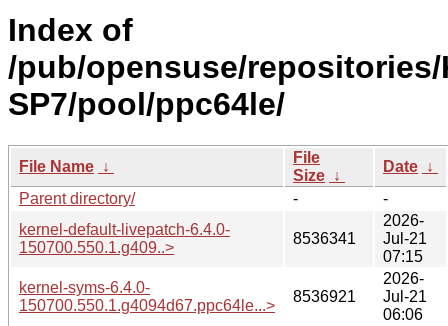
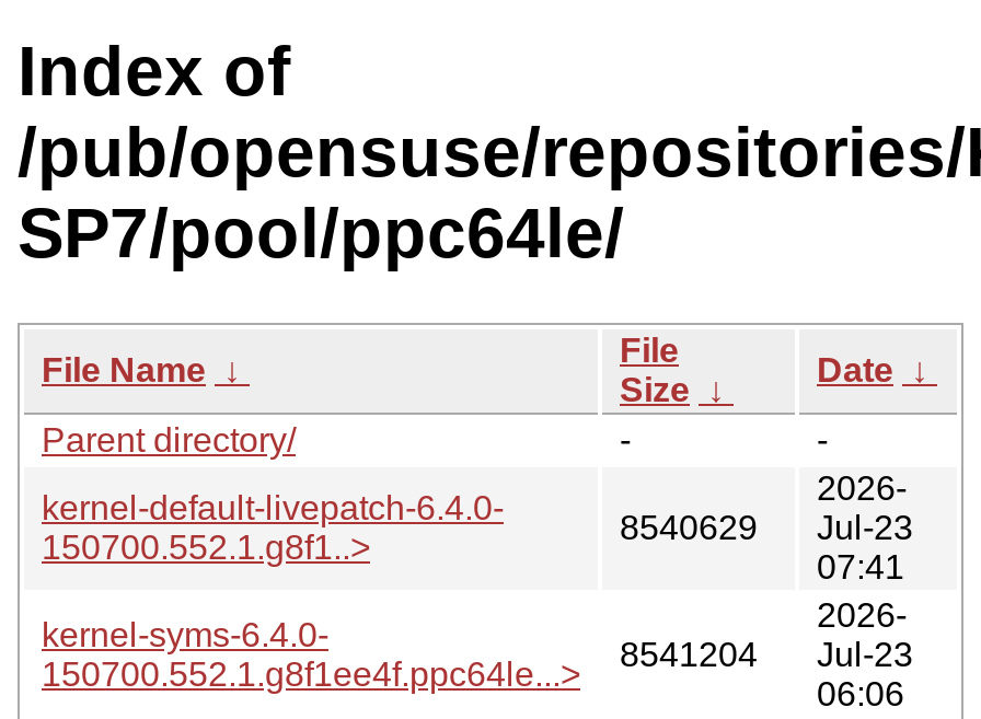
[293,230,356,247] 8536341 -> [620,509,758,546] 8540629
[383,230,427,265] Jul-21 | 07:15 -> [817,509,913,585] Jul-23 | 07:41
[19,239,174,256] 150700.550.1.g409..> -> [42,528,370,566] 150700.552.1.g8f1..>
[293,288,356,305] 8536921 -> [620,636,758,673] 8541204
[383,288,427,305] Jul-21 -> [817,636,913,673] Jul-23
[19,297,275,314] 150700.550.1.g4094d67.ppc64le...> -> [42,655,580,693] 150700.552.1.g8f1ee4f.ppc64le...>

